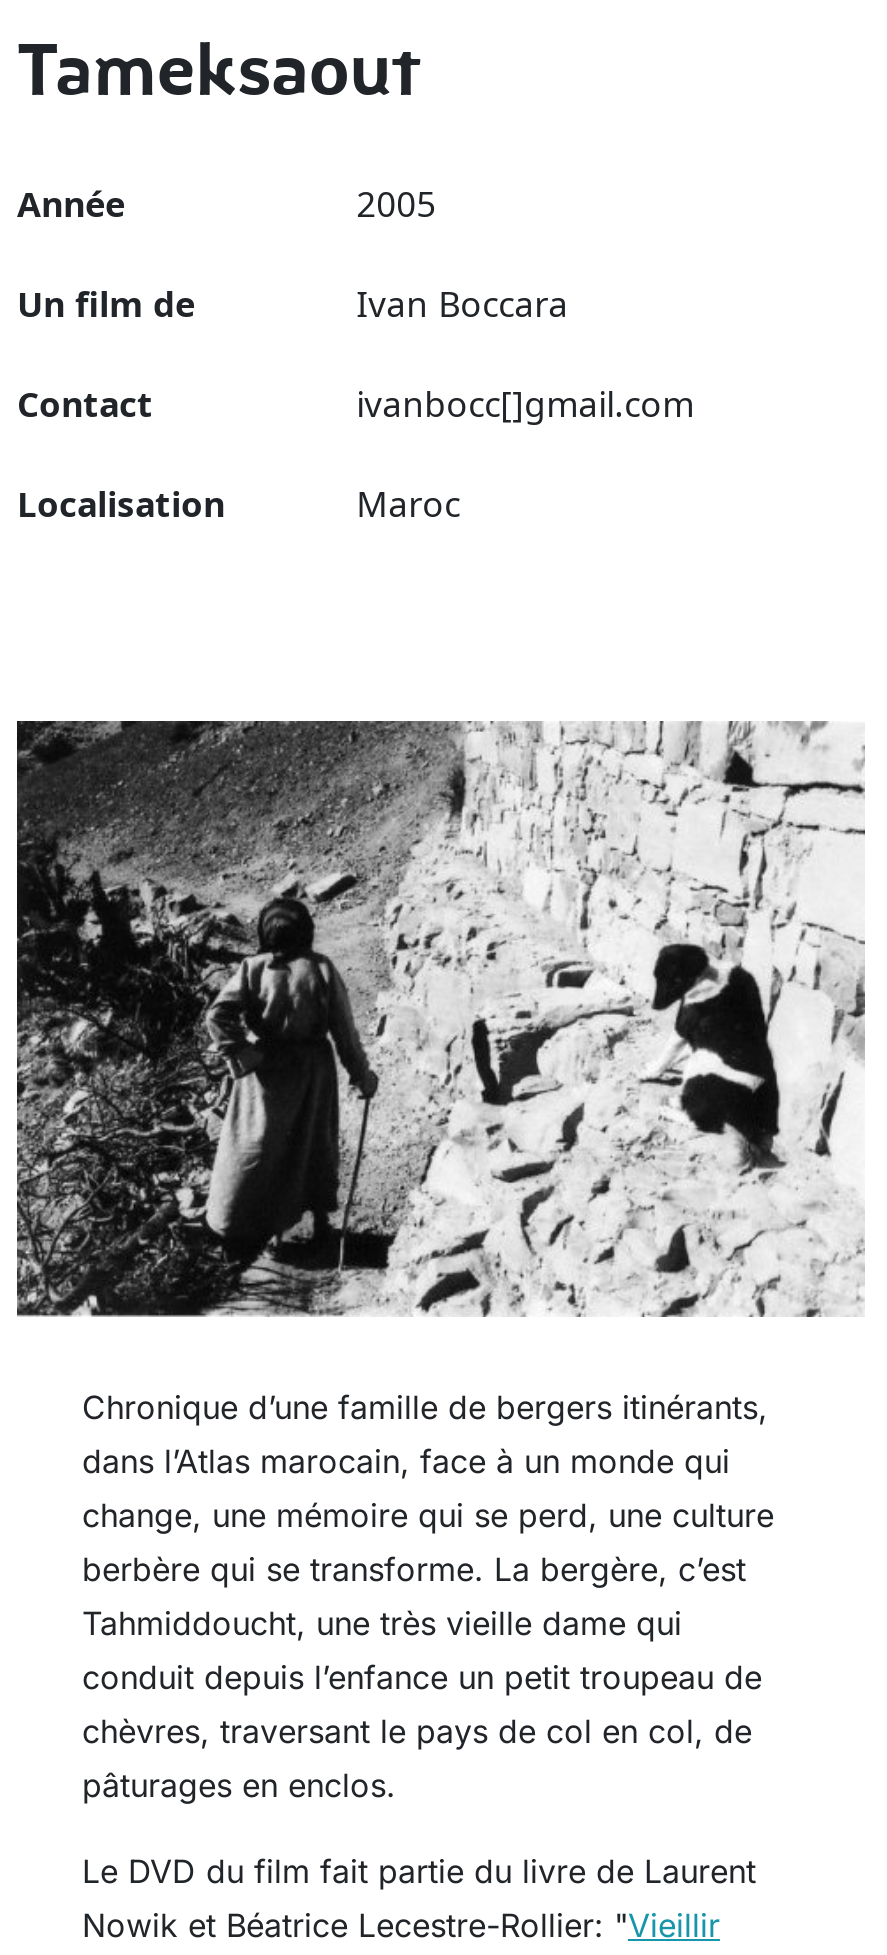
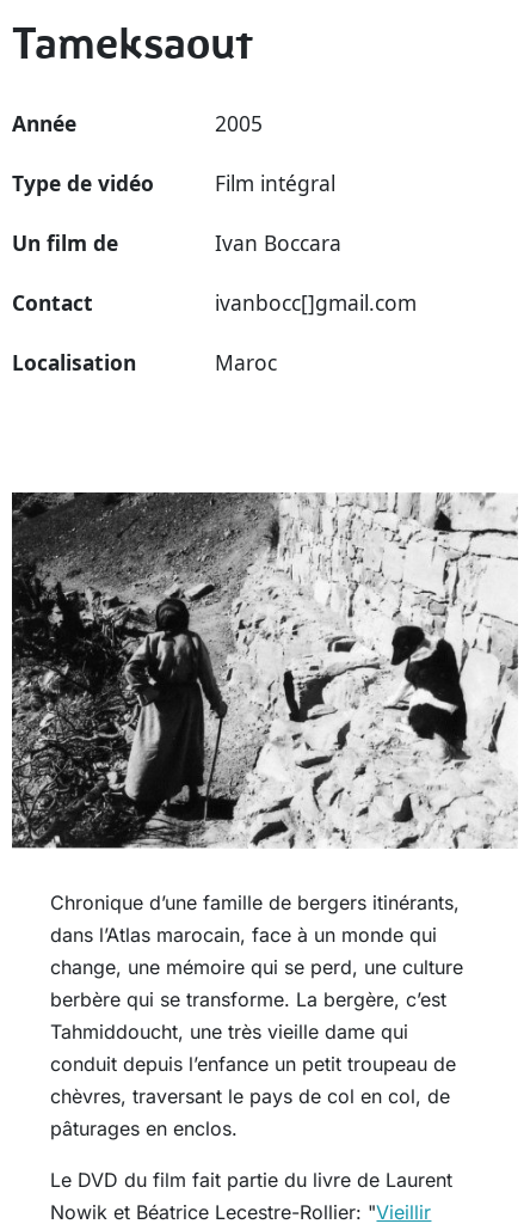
none -> [12,169,335,197] Type de vidéo | Film intégral

